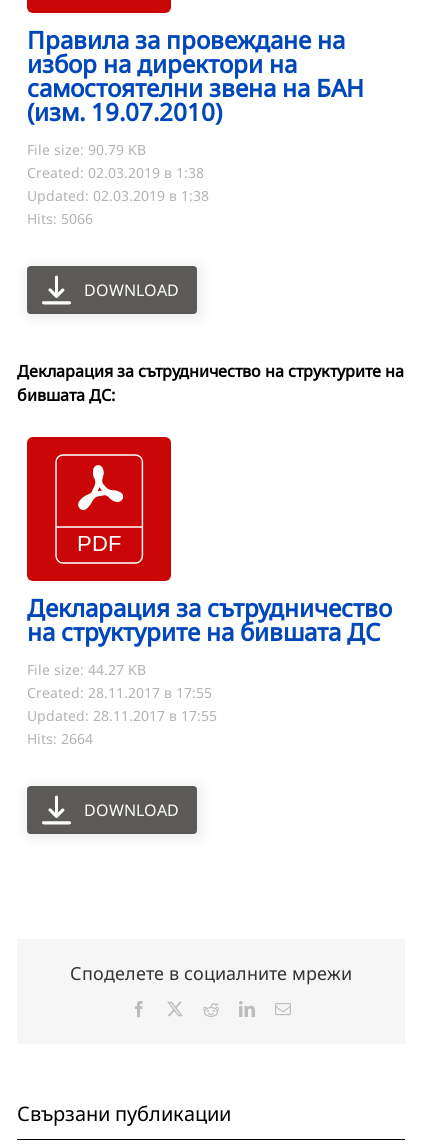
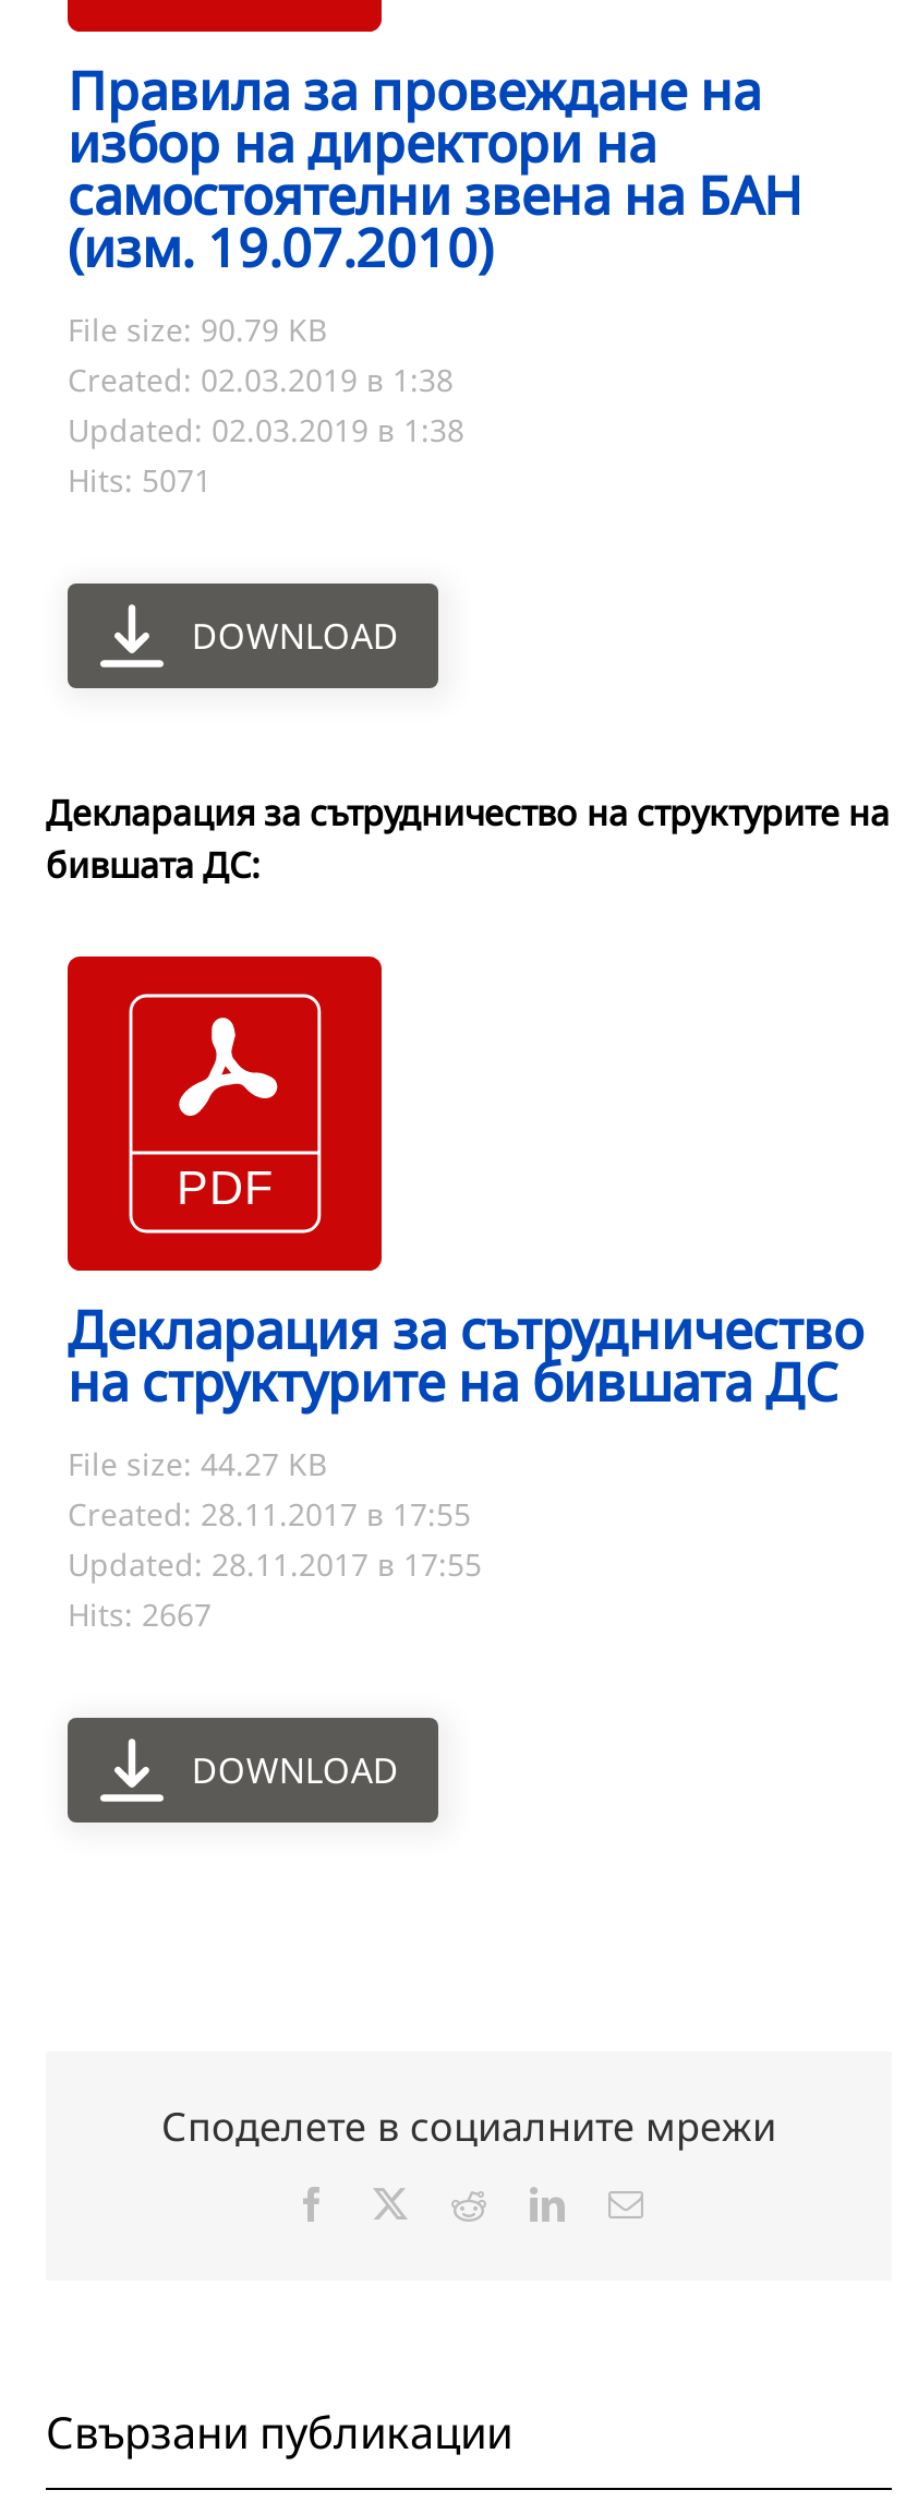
[27,209,93,228] Hits: 5066 -> [68,459,212,501] Hits: 5071
[27,729,93,748] Hits: 2664 -> [68,1593,212,1635] Hits: 2667

